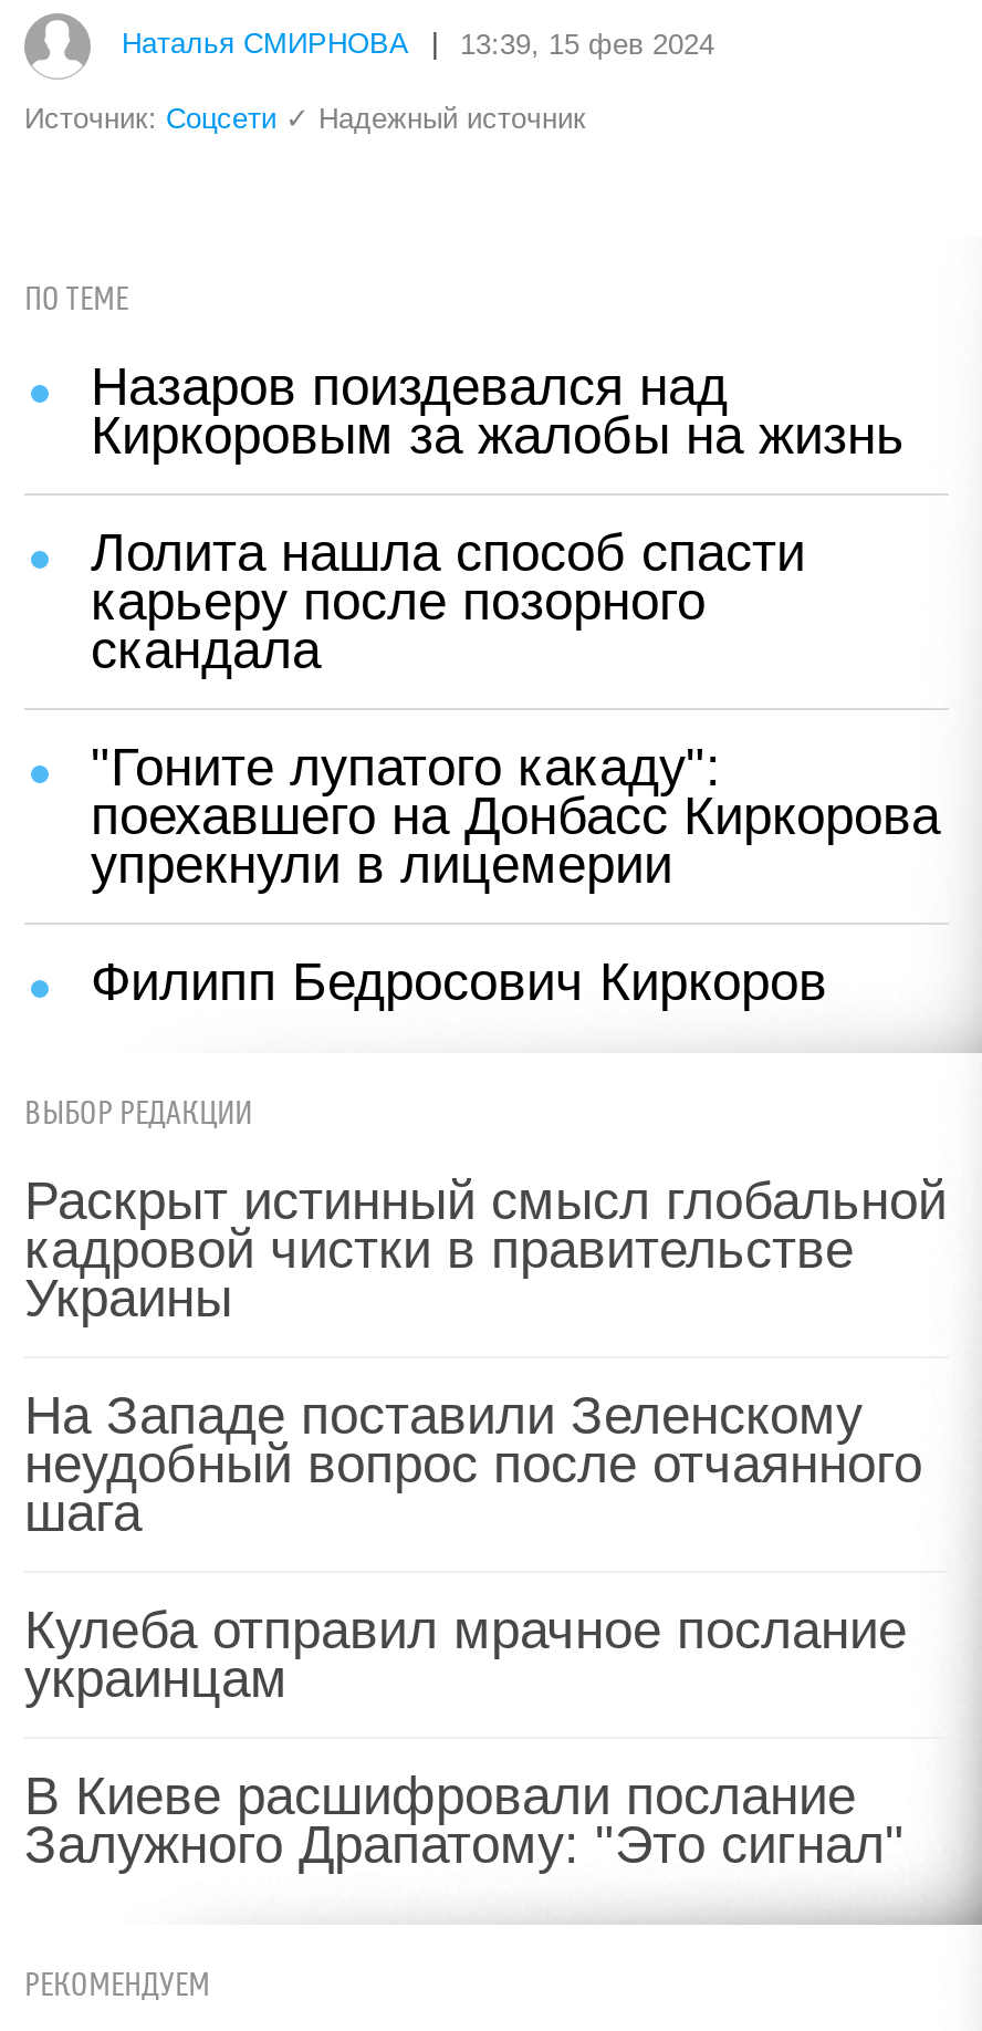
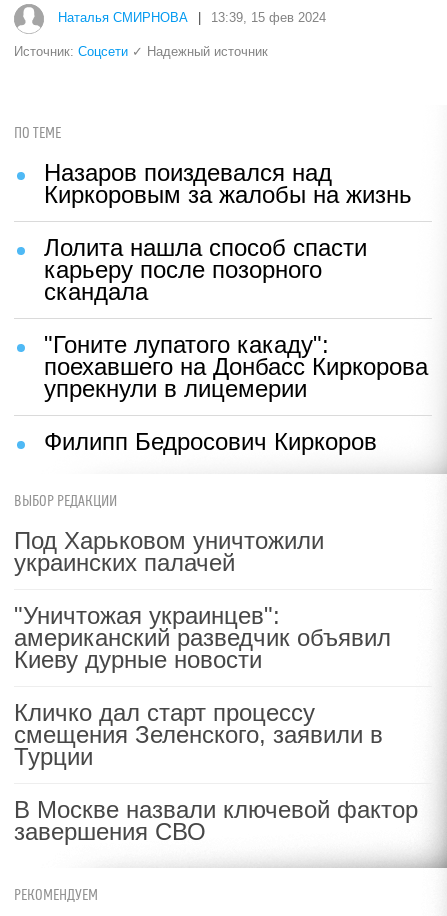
[24,1170,947,1327] Раскрыт истинный смысл глобальной | кадровой чистки в правительстве | Украины -> [14,527,324,576] Под Харьковом уничтожили | украинских палачей
[24,1385,922,1542] На Западе поставили Зеленскому | неудобный вопрос после отчаянного | шага -> [14,602,391,673] "Уничтожая украинцев": | американский разведчик объявил | Киеву дурные новости
[24,1600,907,1708] Кулеба отправил мрачное послание | украинцам -> [14,699,383,770] Кличко дал старт процессу | смещения Зеленского, заявили в | Турции
[24,1766,905,1874] В Киеве расшифровали послание | Залужного Драпатому: "Это сигнал" -> [14,796,418,845] В Москве назвали ключевой фактор | завершения СВО

